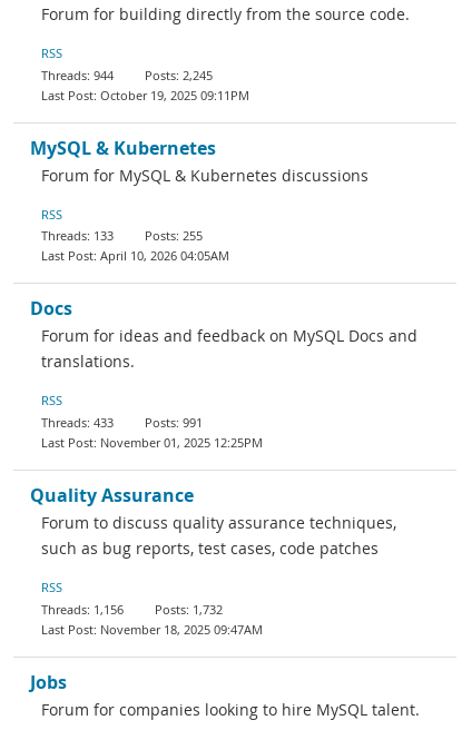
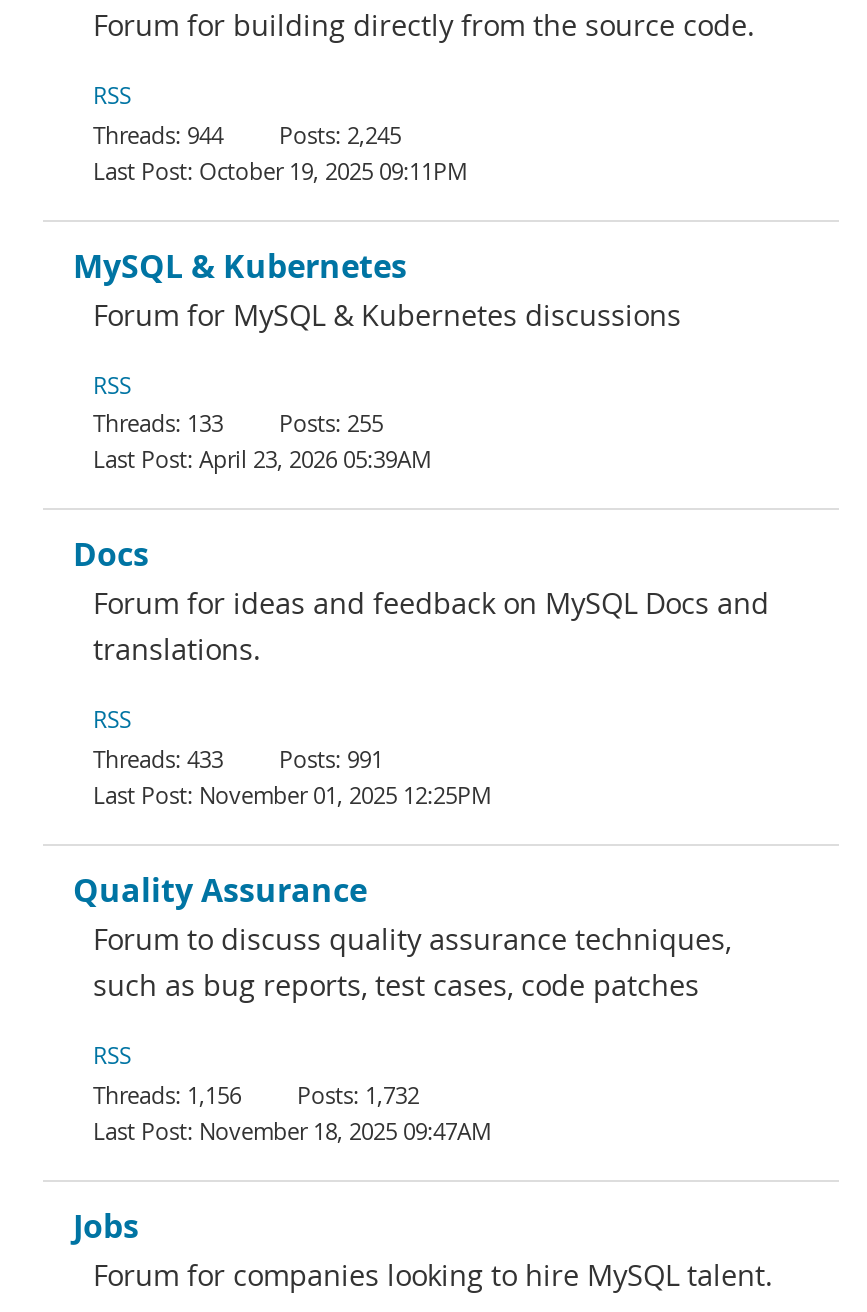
[100,248,229,264] April 10, 2026 04:05AM -> [199,445,431,475] April 23, 2026 05:39AM

